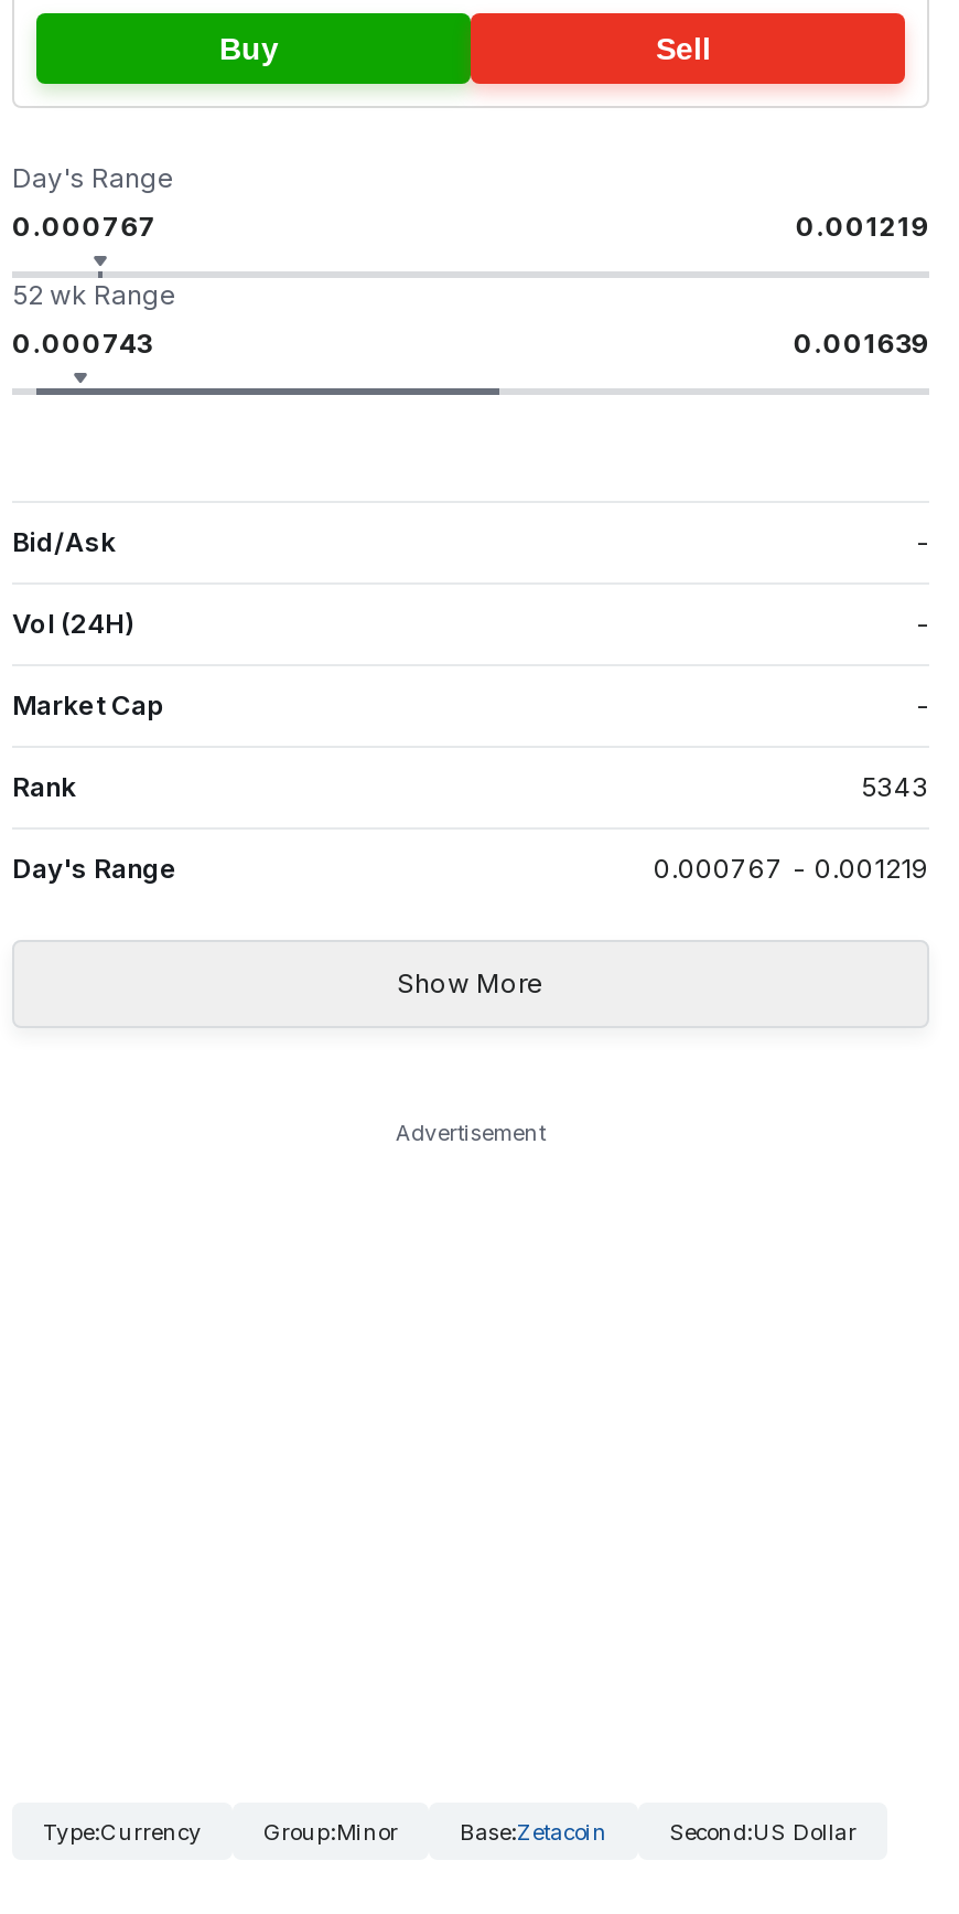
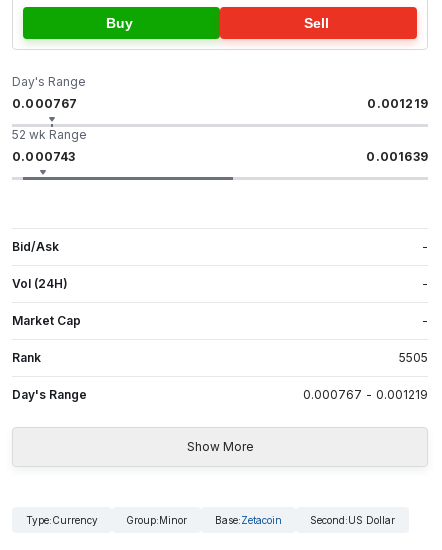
[861,770,929,803] 5343 -> [399,350,428,365] 5505
[396,1118,546,1145] Advertisement -> none

